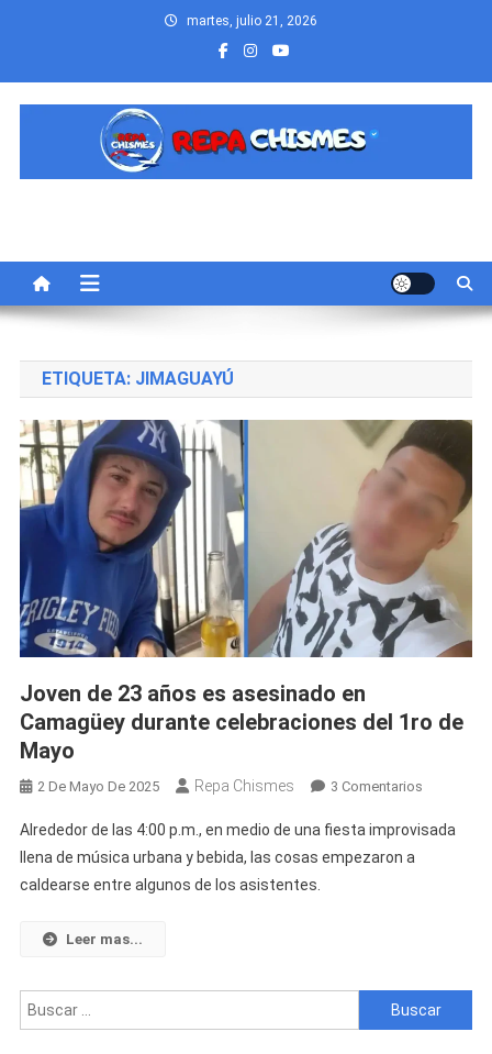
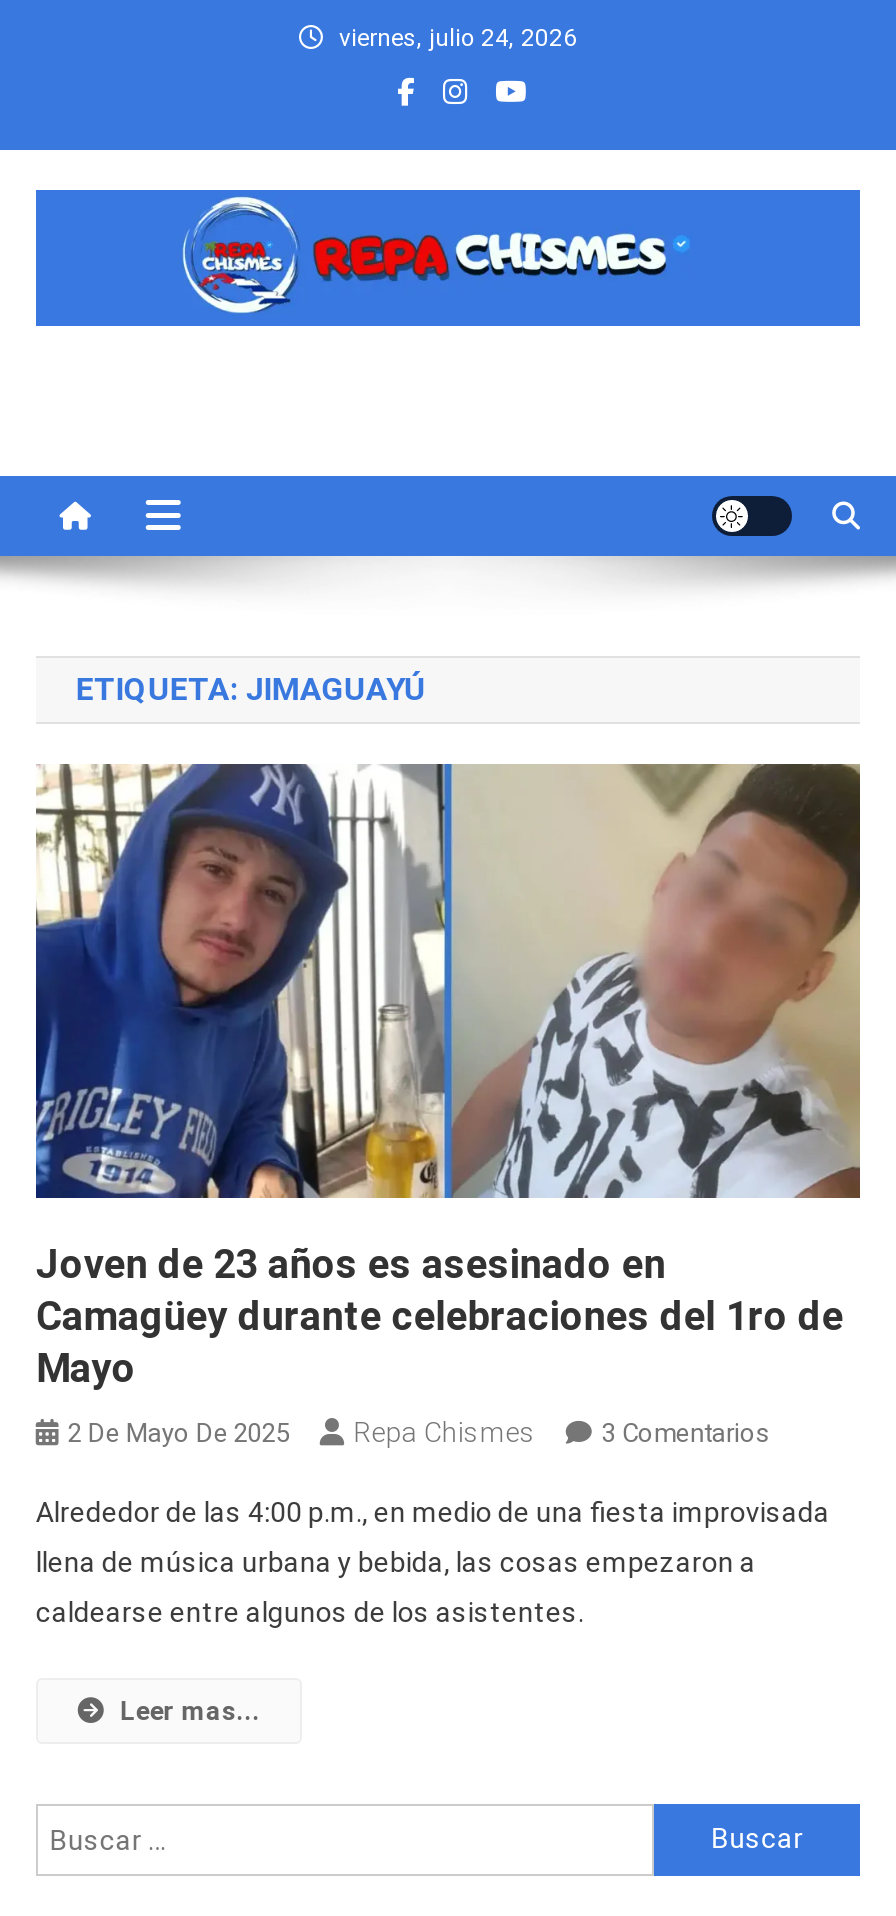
[186,13,317,29] martes, julio 21, 2026 -> [339,24,577,52] viernes, julio 24, 2026

